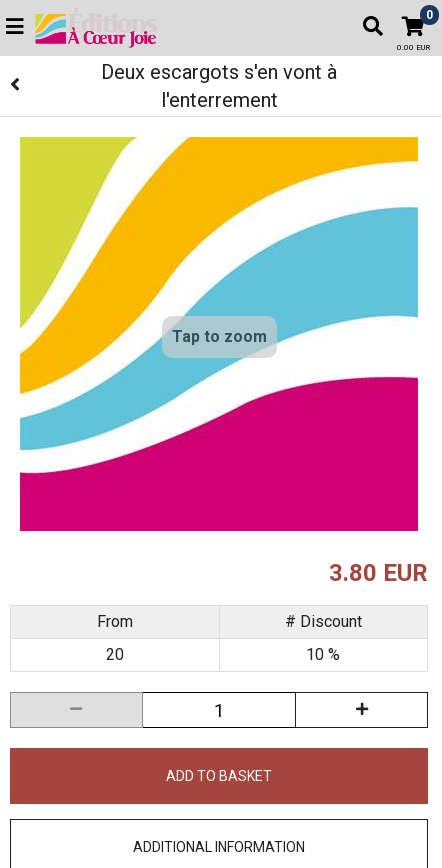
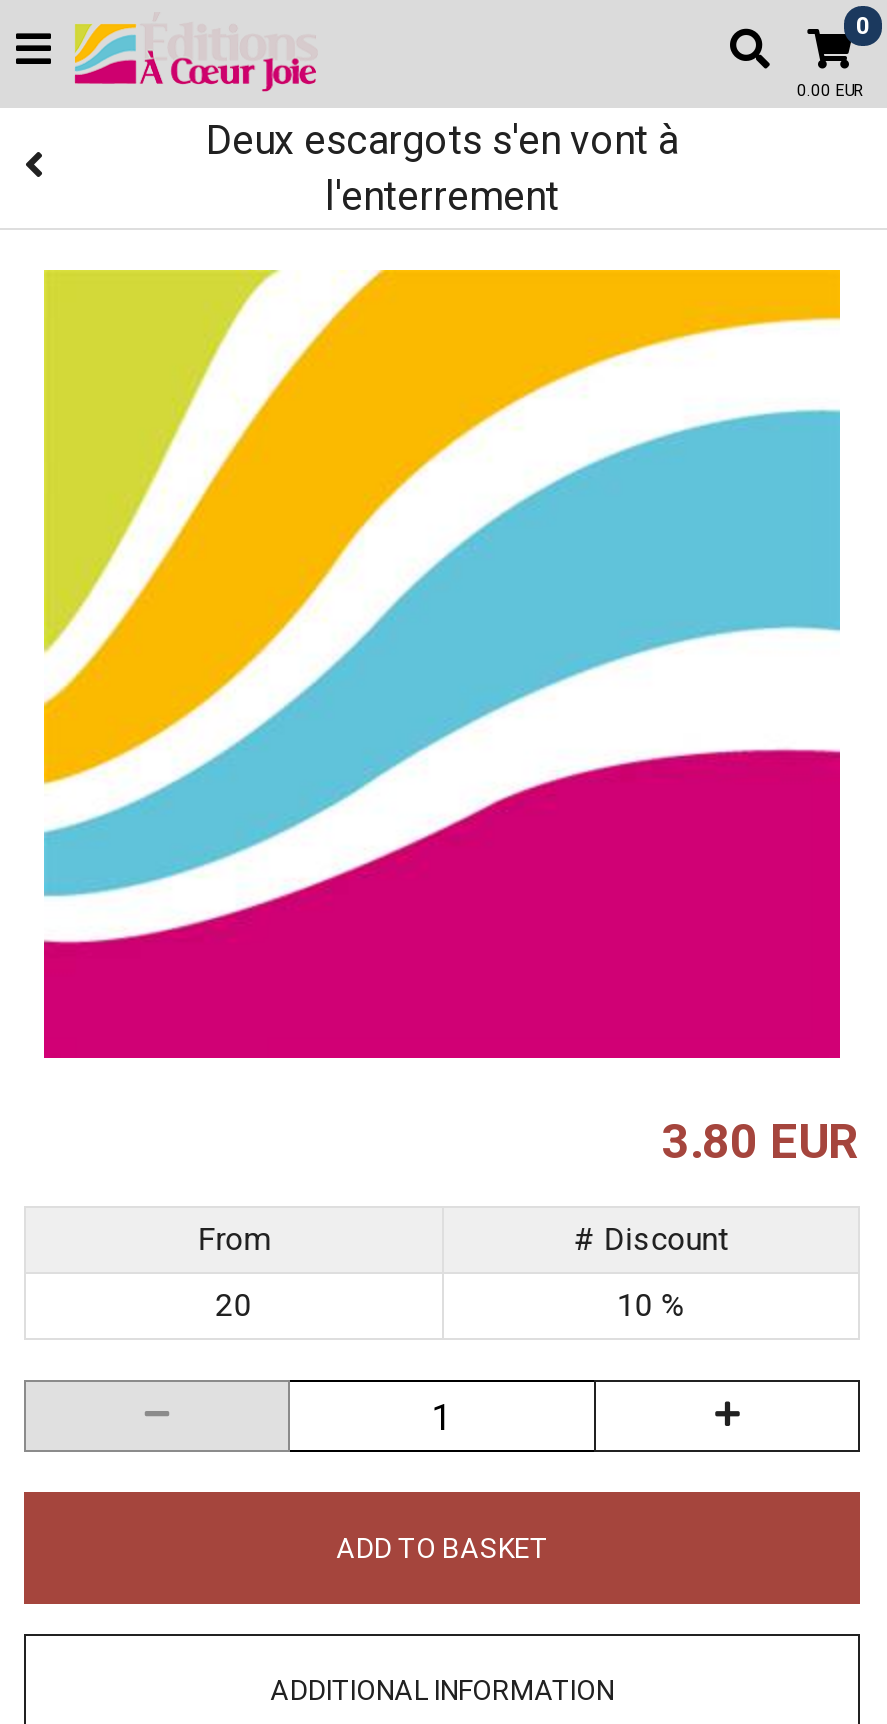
[171,327,266,346] Tap to zoom -> none

